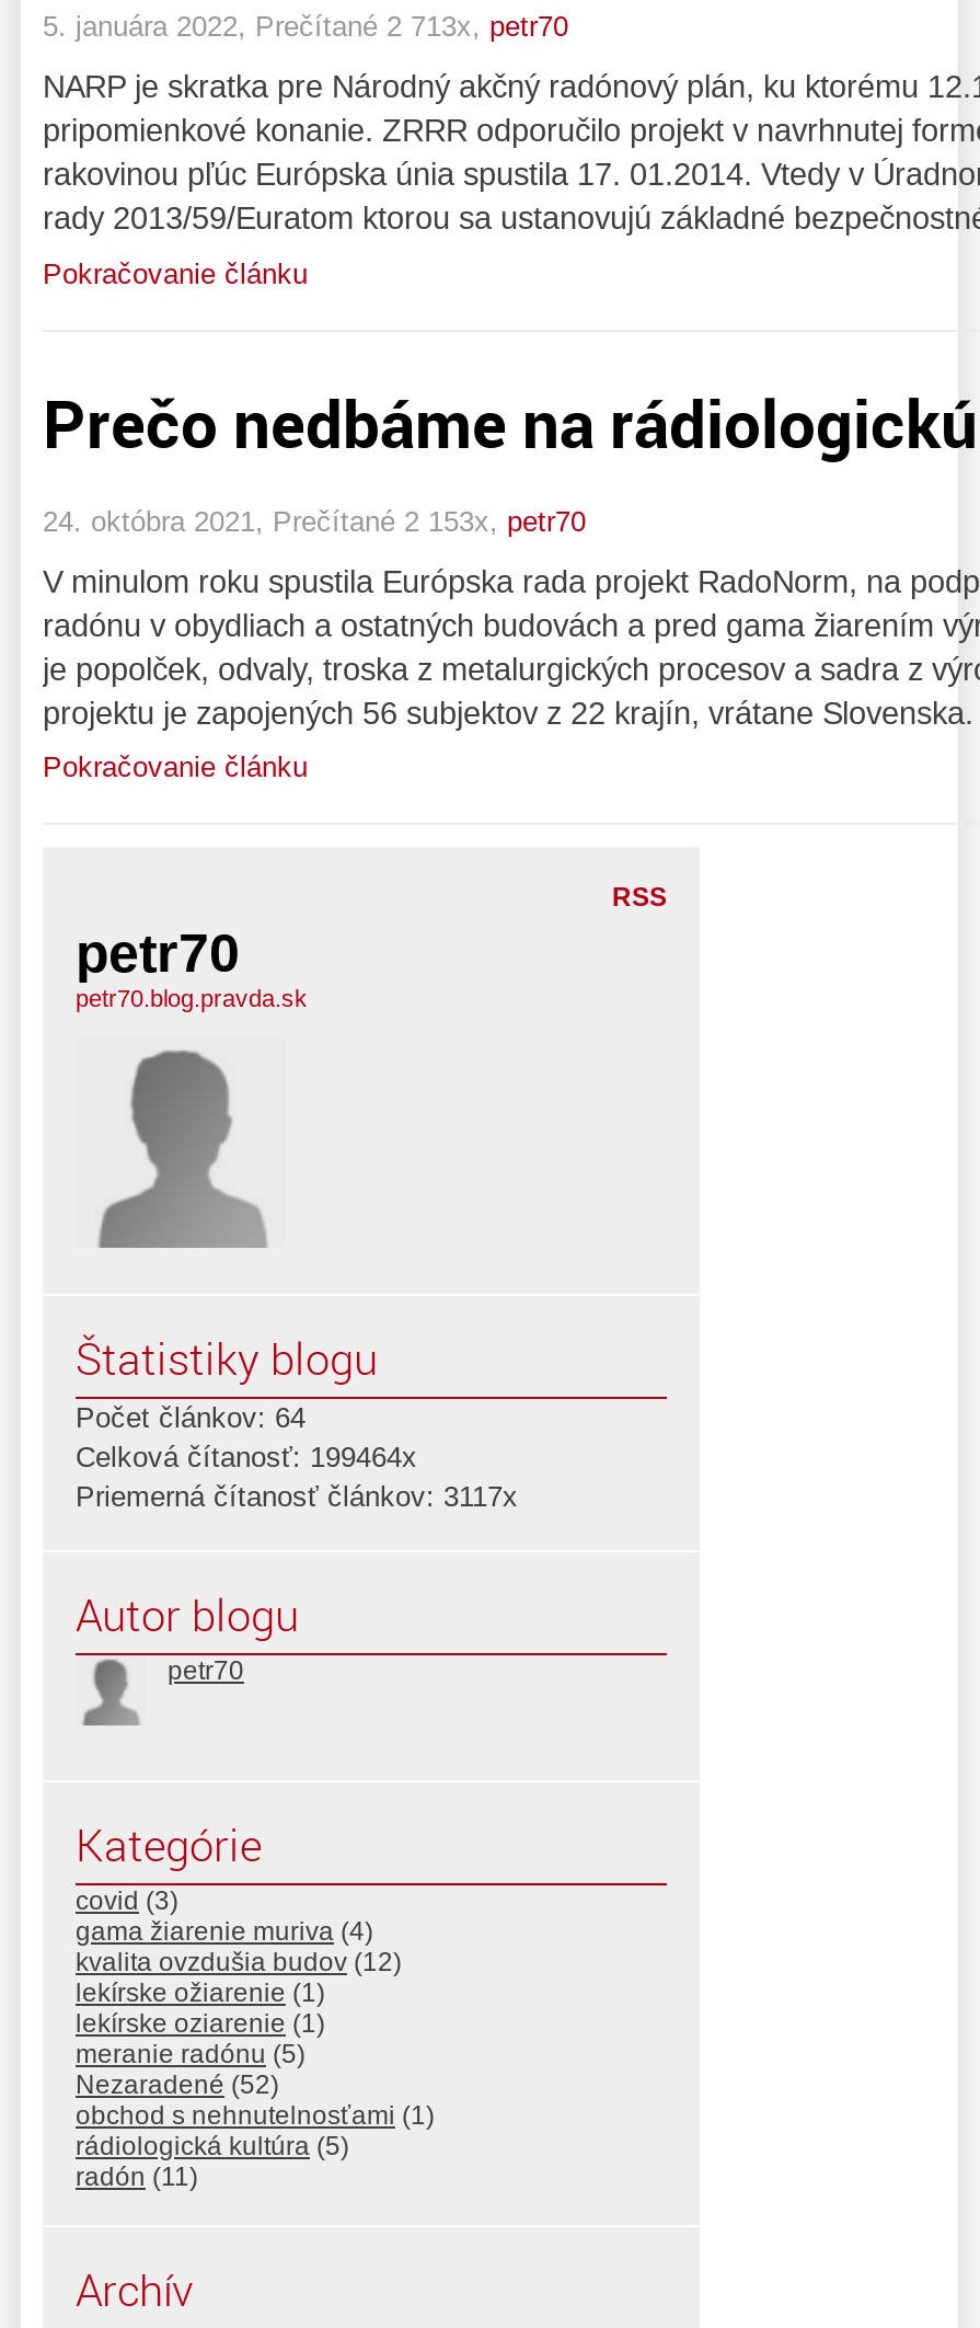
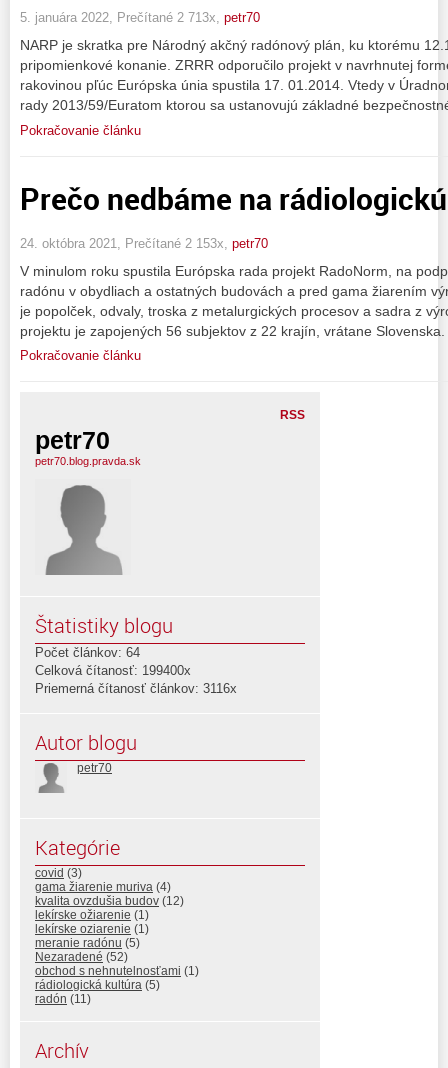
[76,1441,417,1474] Celková čítanosť: 199464x -> [35,663,191,678] Celková čítanosť: 199400x
[76,1480,518,1513] Priemerná čítanosť článkov: 3117x -> [35,681,237,696] Priemerná čítanosť článkov: 3116x

